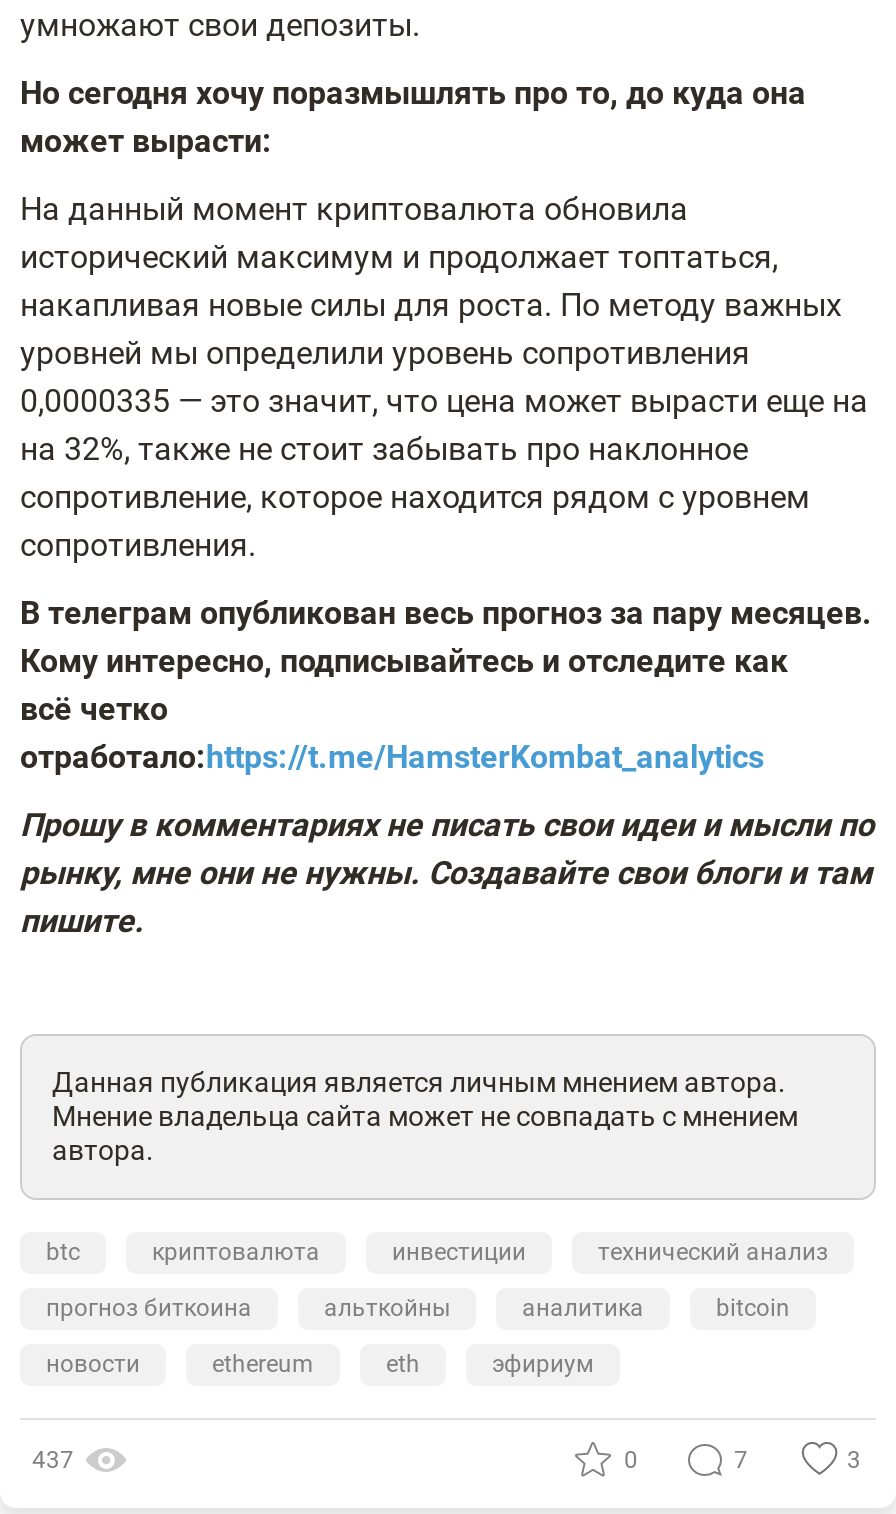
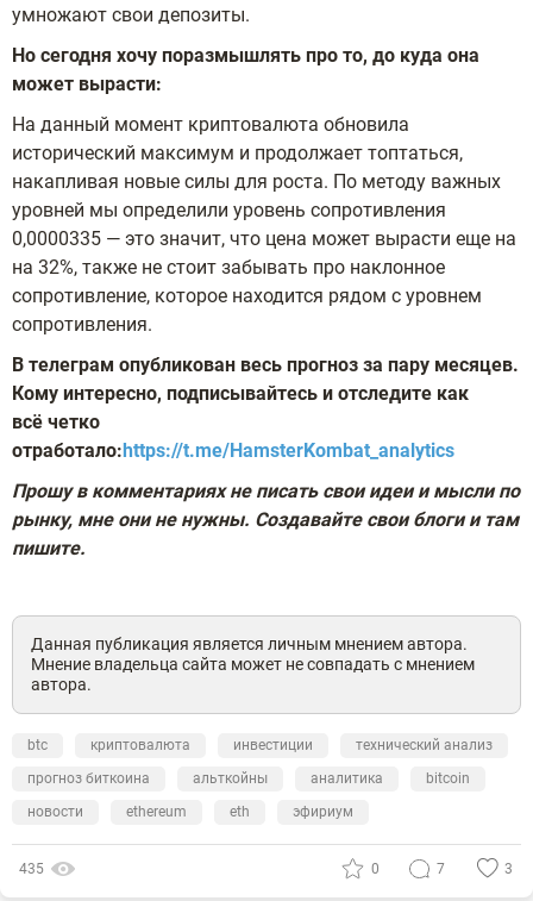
[32,1445,74,1473] 437 -> [19,860,44,877] 435

